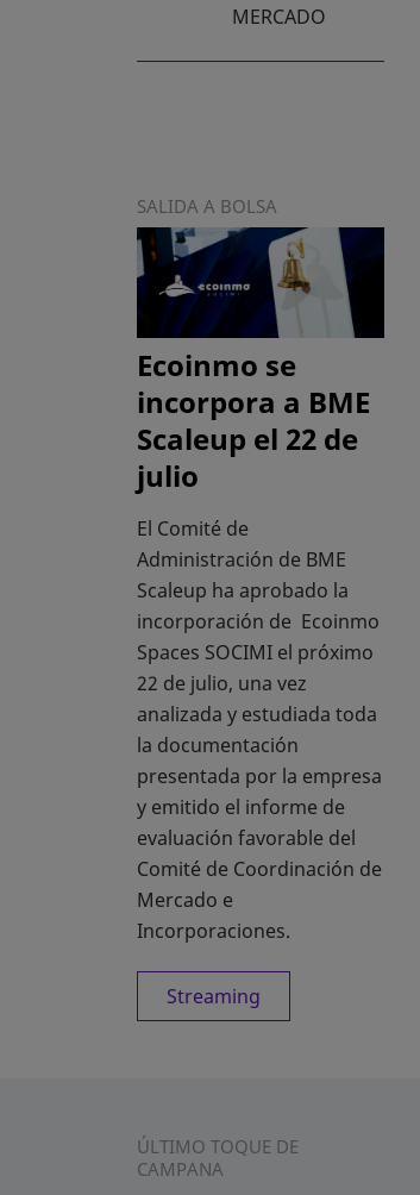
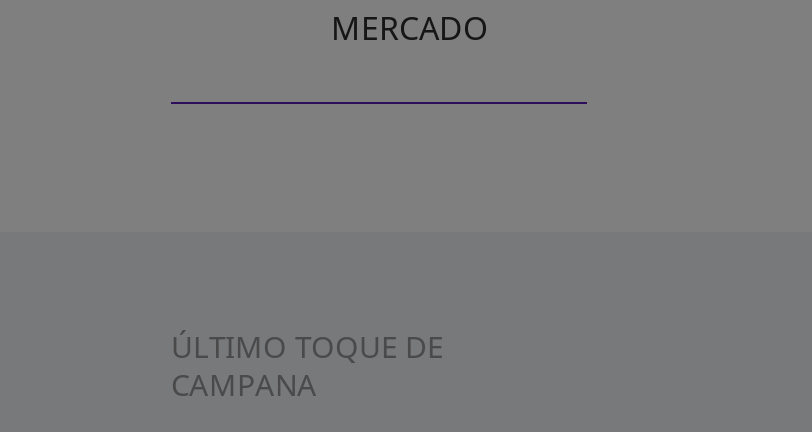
[137,194,277,218] SALIDA A BOLSA -> none
[136,226,382,1010] [image] | Ecoinmo se | incorpora a BME | Scaleup el 22 de | julio | El Comité de | Administración de BME | Scaleup ha aprobado la | incorporación de Ecoinmo | Spaces SOCIMI el próximo | 22 de julio, una vez | analizada y estudiada toda | la documentación | presentada por la empresa | y emitido el informe de | evaluación favorable del | Comité de Coordinación de | Mercado e | Incorporaciones. | Streaming -> none
[328,226,385,339] [image] -> none

